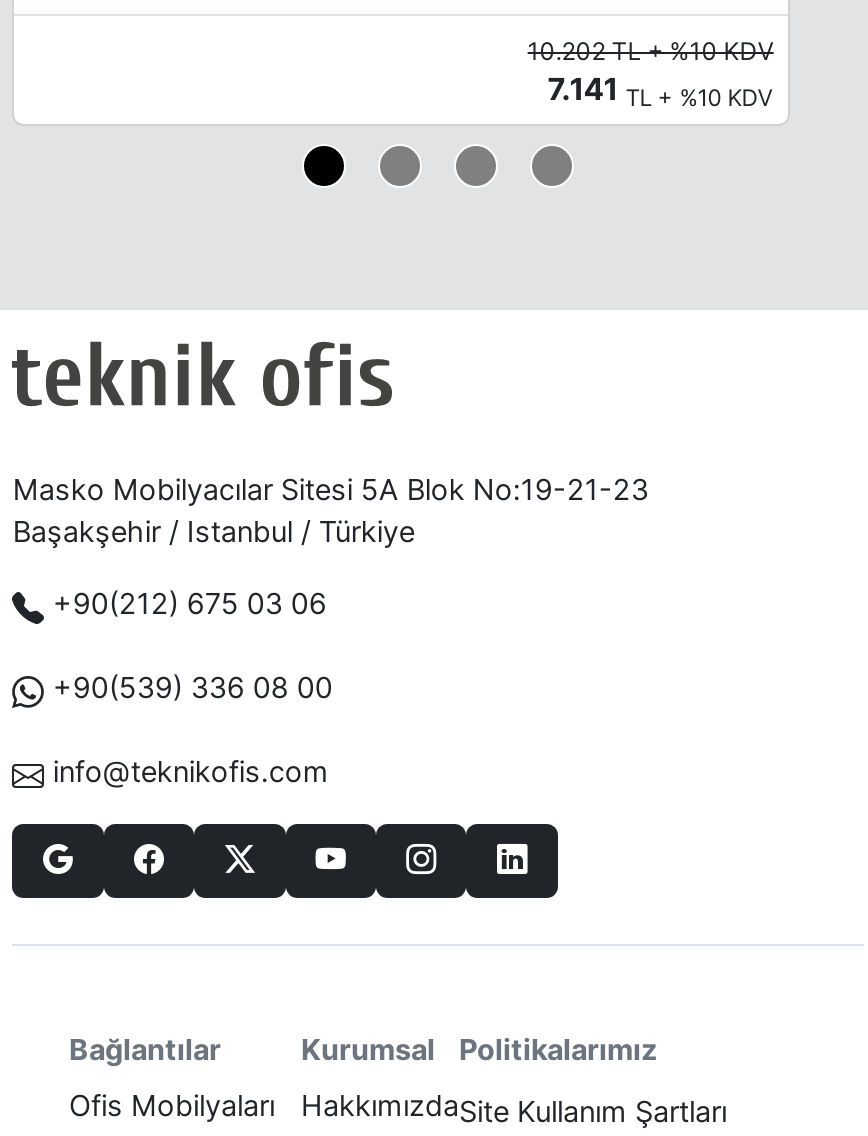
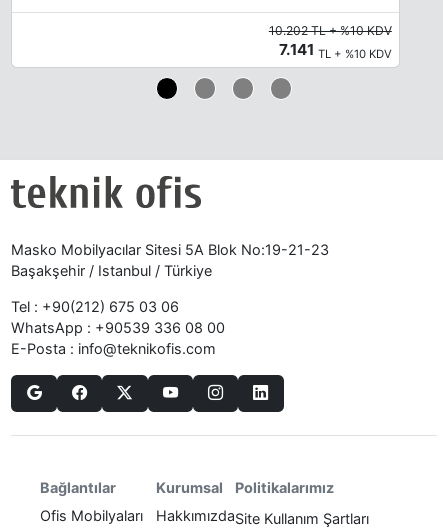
[53,587,333,789] +90(212) 675 03 06 | +90(539) 336 08 00 | info@teknikofis.com -> [11,298,225,357] Tel : +90(212) 675 03 06 | WhatsApp : +90539 336 08 00 | E-Posta : info@teknikofis.com

